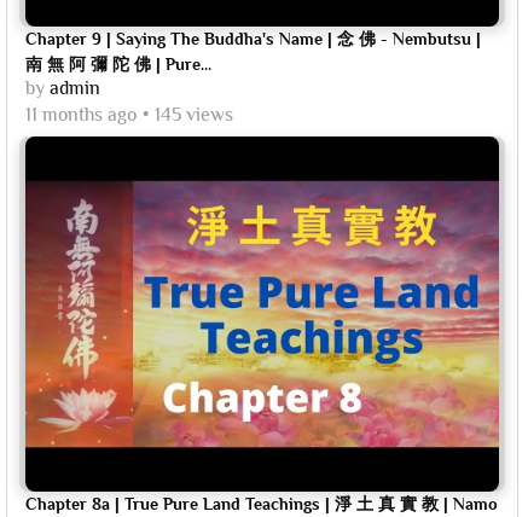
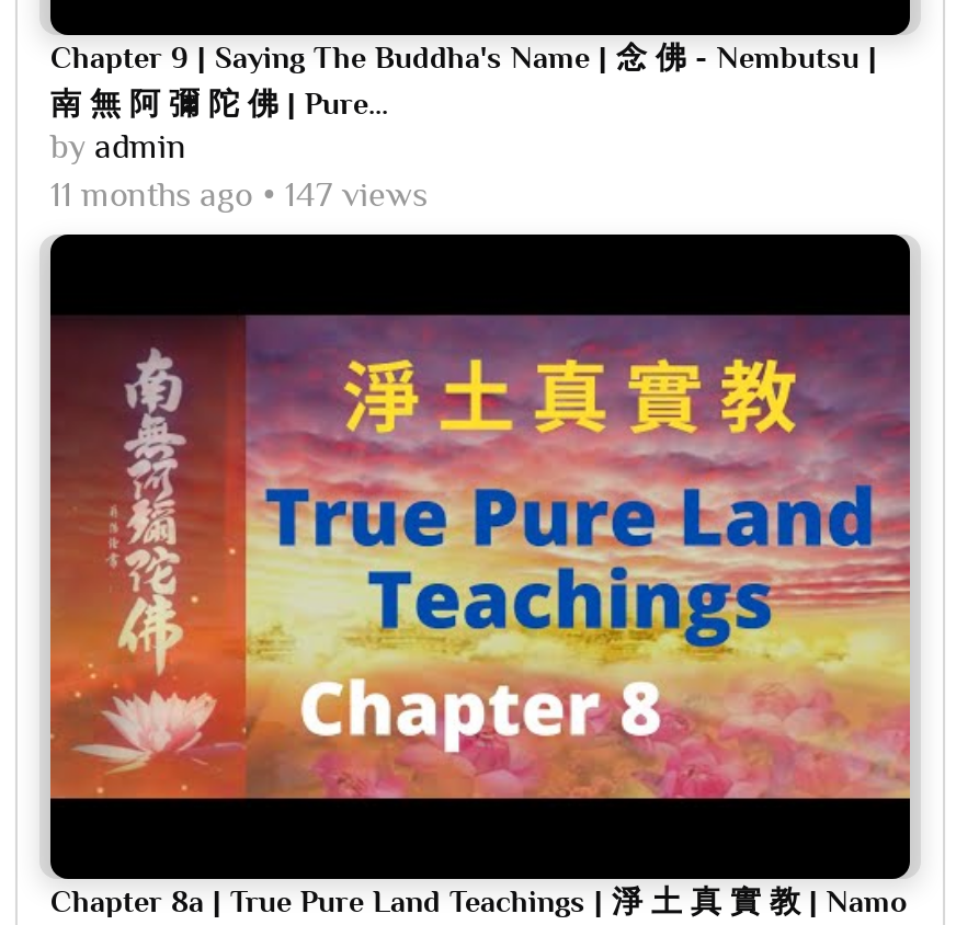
[25,103,233,125] 11 months ago 145 views -> [50,174,428,214] 11 months ago 147 views

